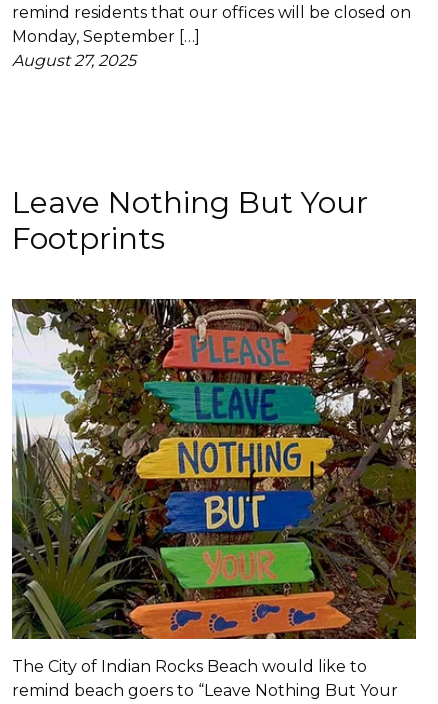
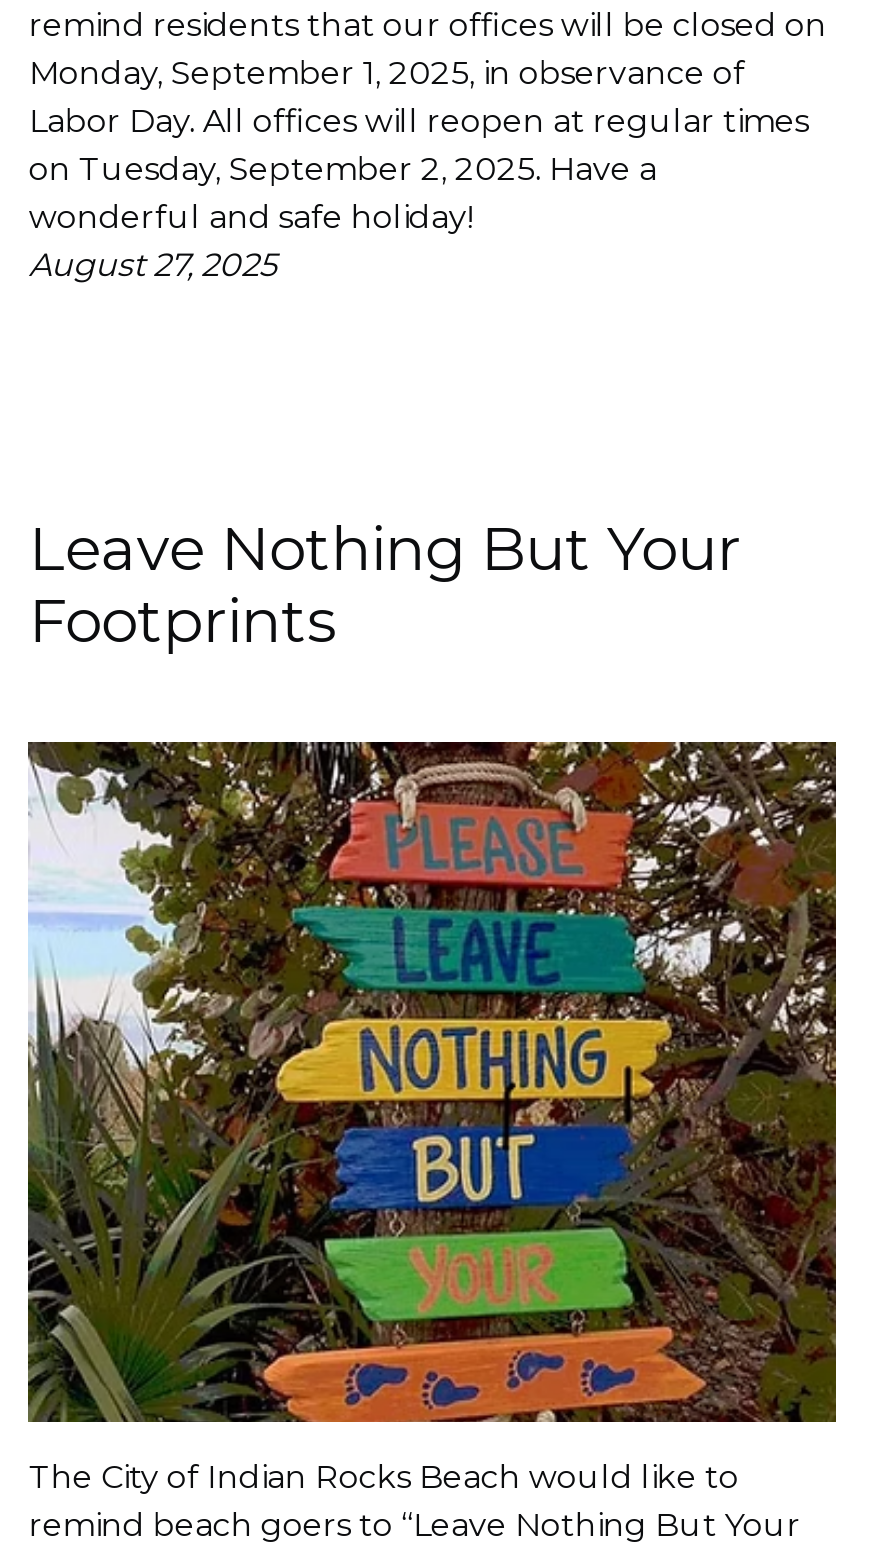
[12,27,200,46] Monday, September […] -> [29,55,809,237] Monday, September 1, 2025, in observance of | Labor Day. All offices will reopen at regular times | on Tuesday, September 2, 2025. Have a | wonderful and safe holiday!

